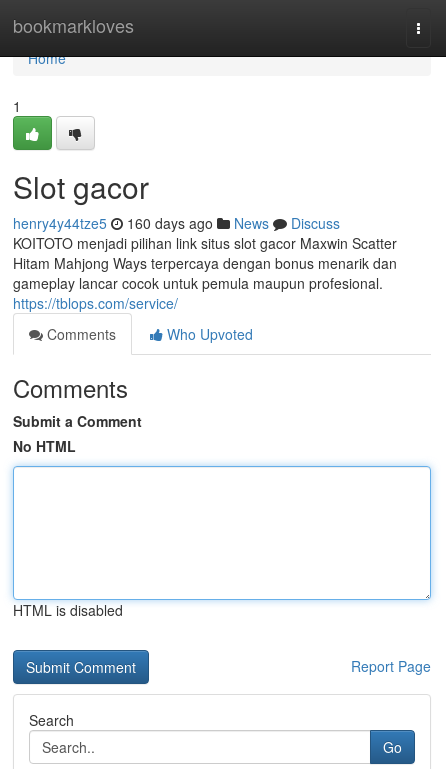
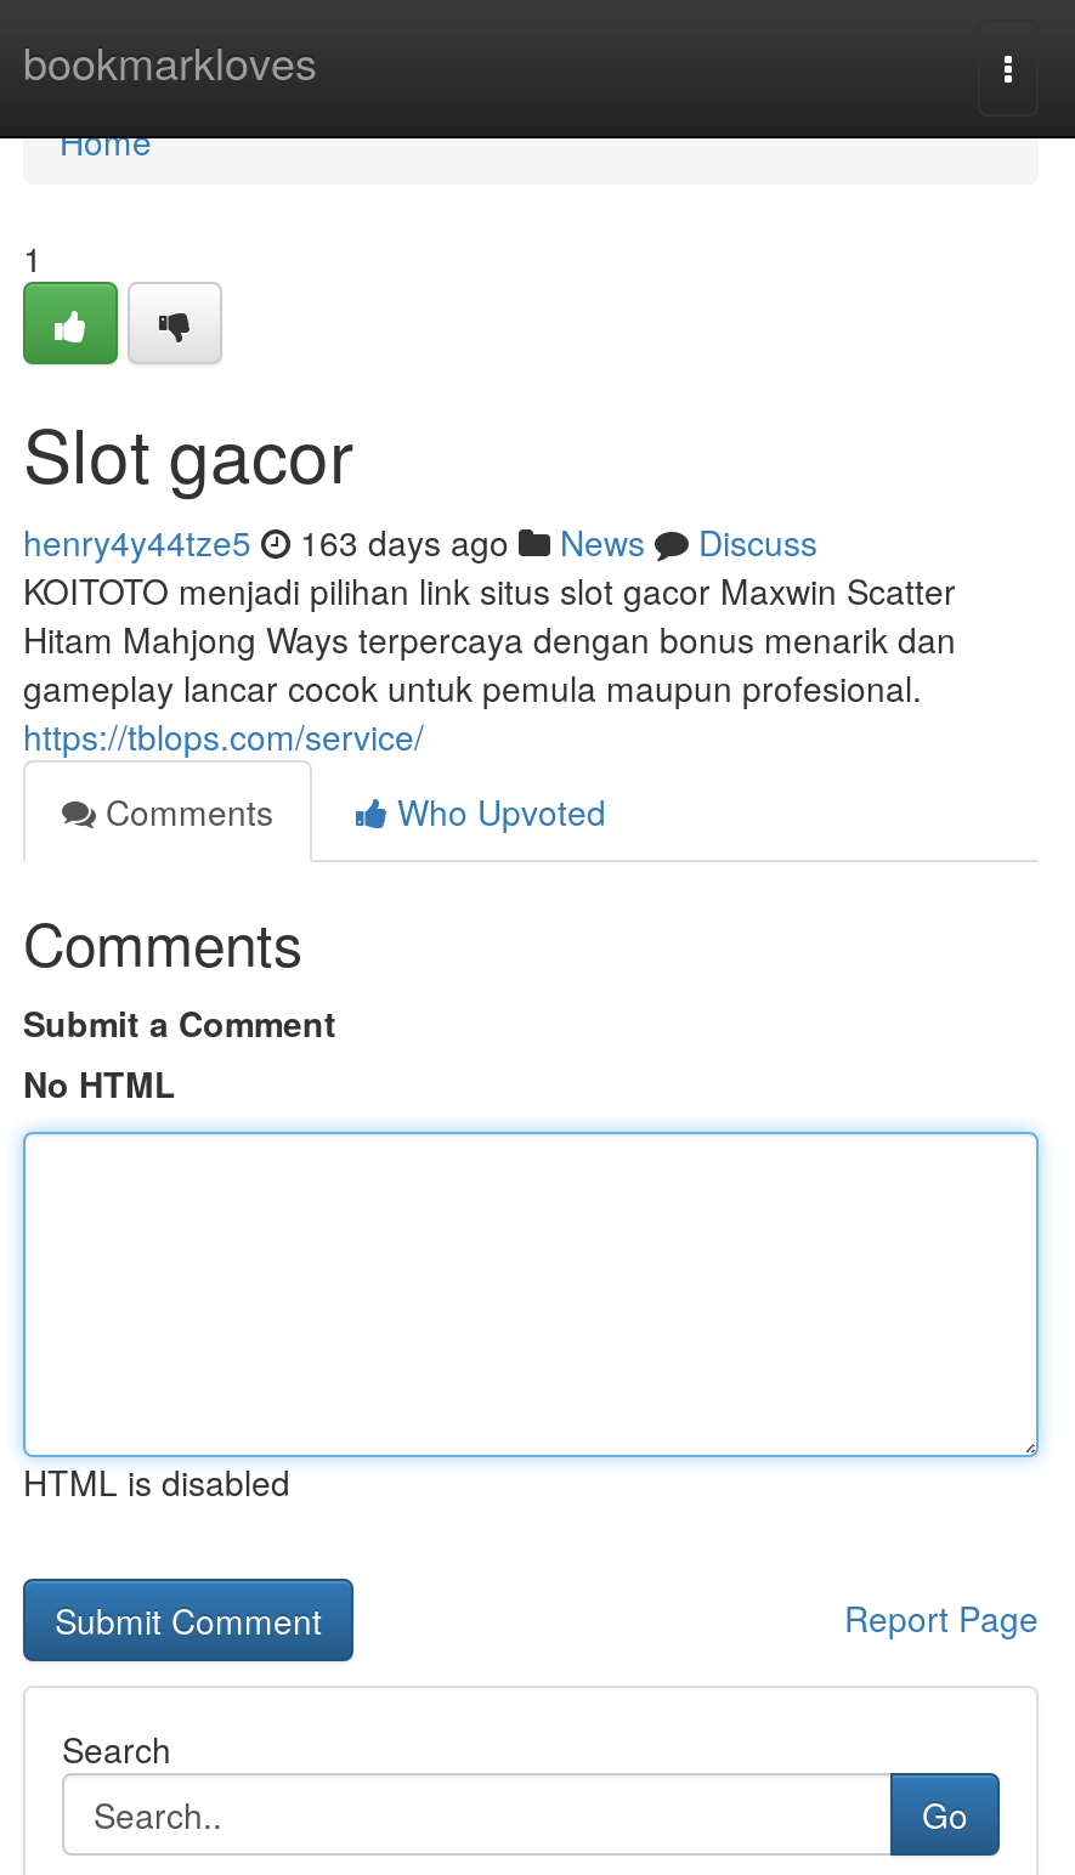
[13,213,340,233] henry4y44tze5 160 days ago News Discuss -> [23,517,817,566] henry4y44tze5 163 days ago News Discuss

